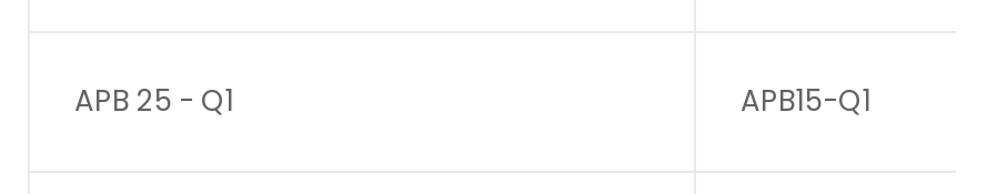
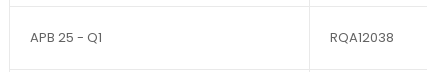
[741,80,872,122] APB15-Q1 -> [330,28,394,47] RQA12038

